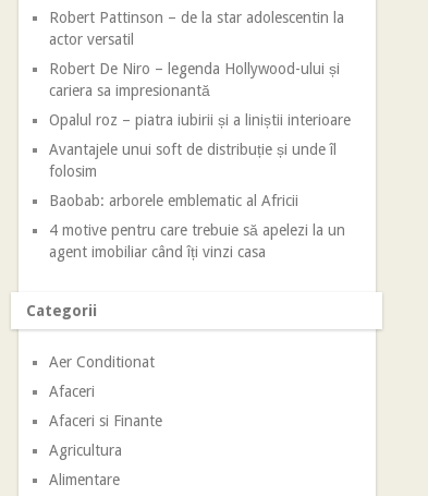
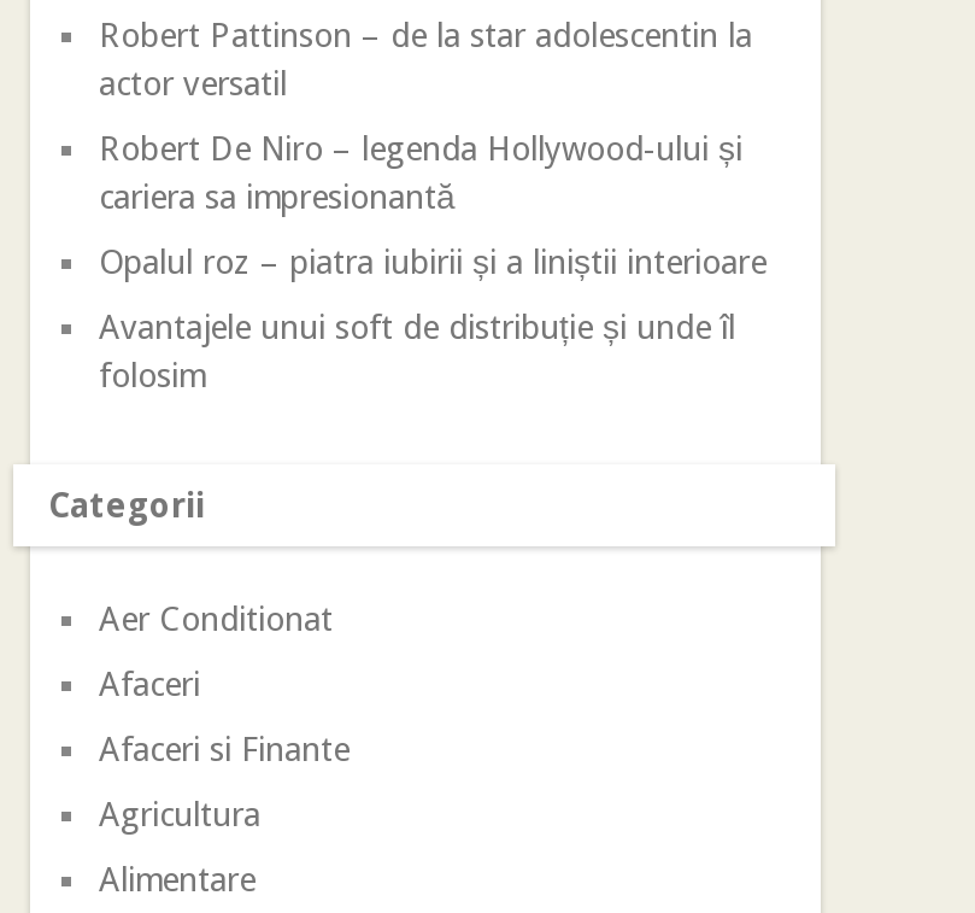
[50,192,346,261] Baobab: arborele emblematic al Africii | 4 motive pentru care trebuie să apelezi la un | agent imobiliar când îți vinzi casa -> none

